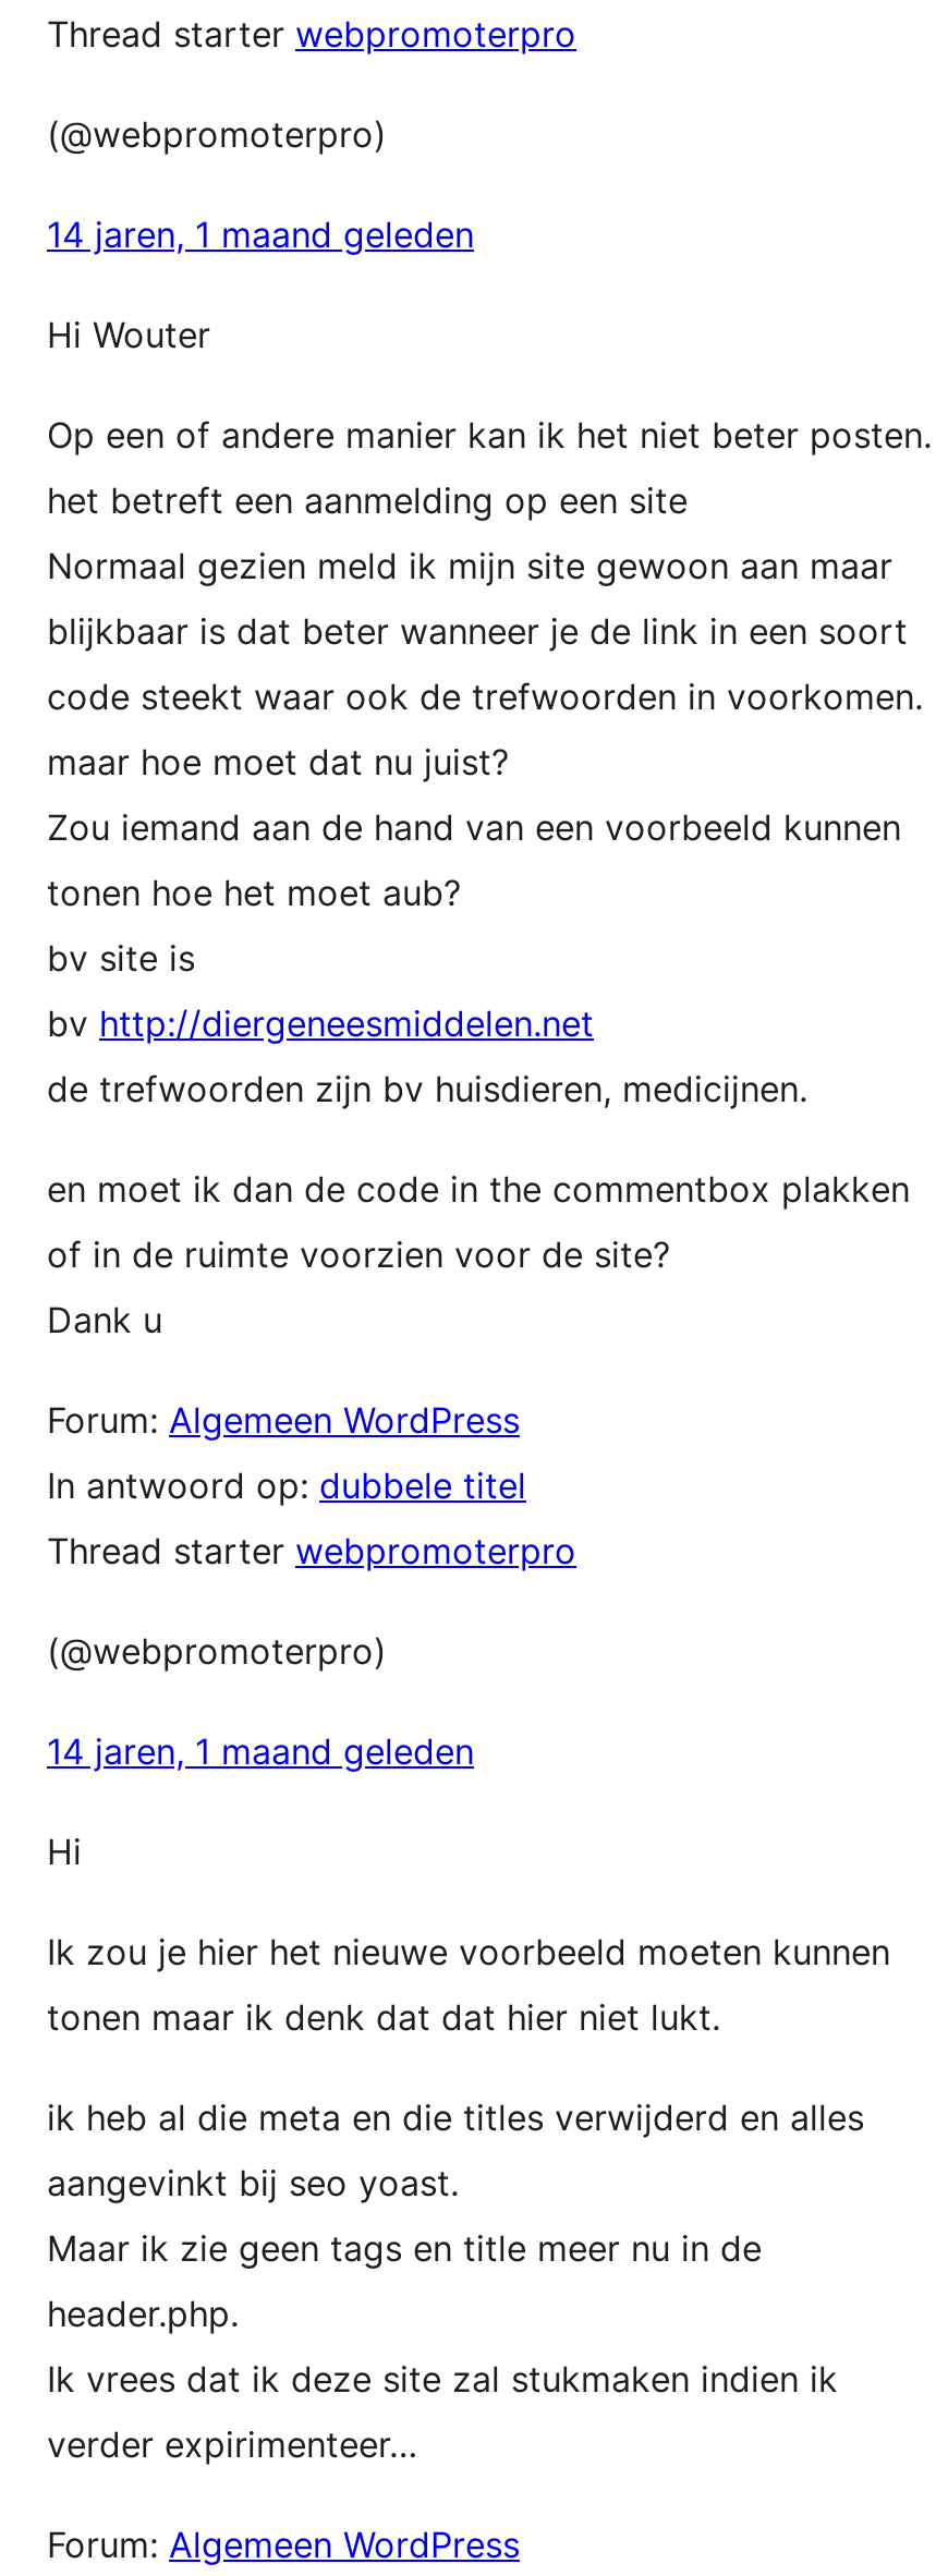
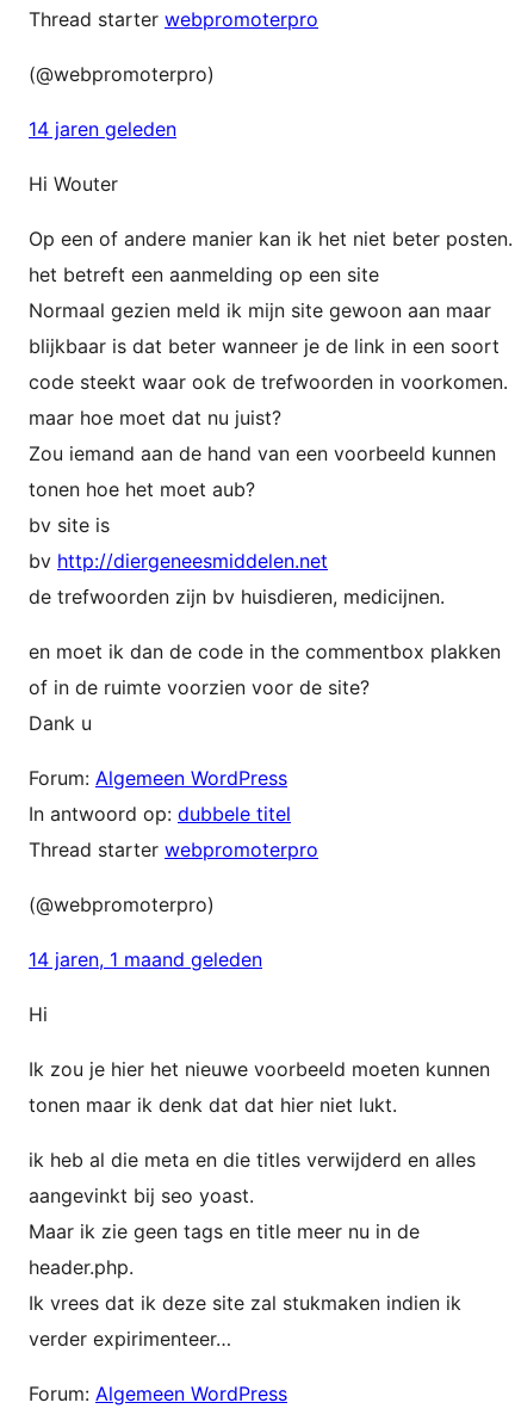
[47,212,474,256] 14 jaren, 1 maand geleden -> [29,117,176,141] 14 jaren geleden

